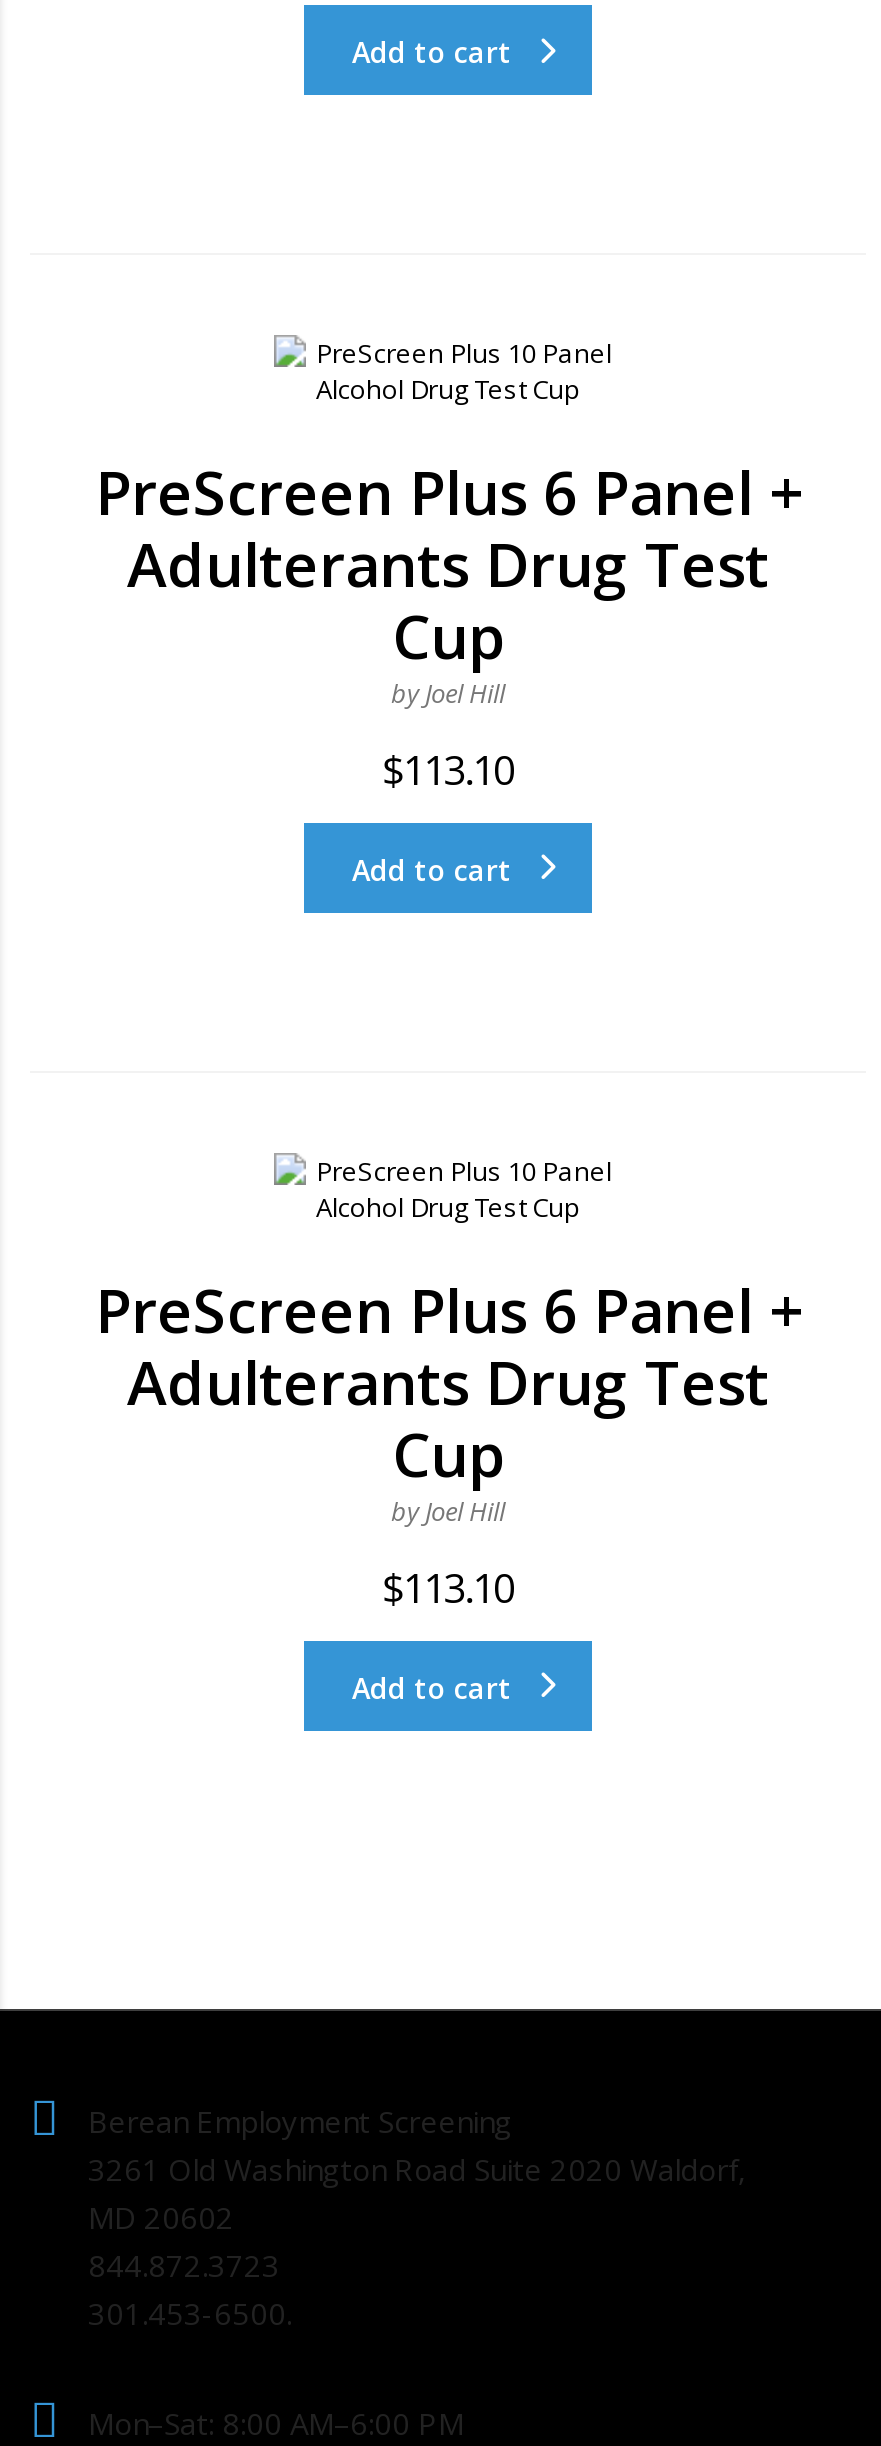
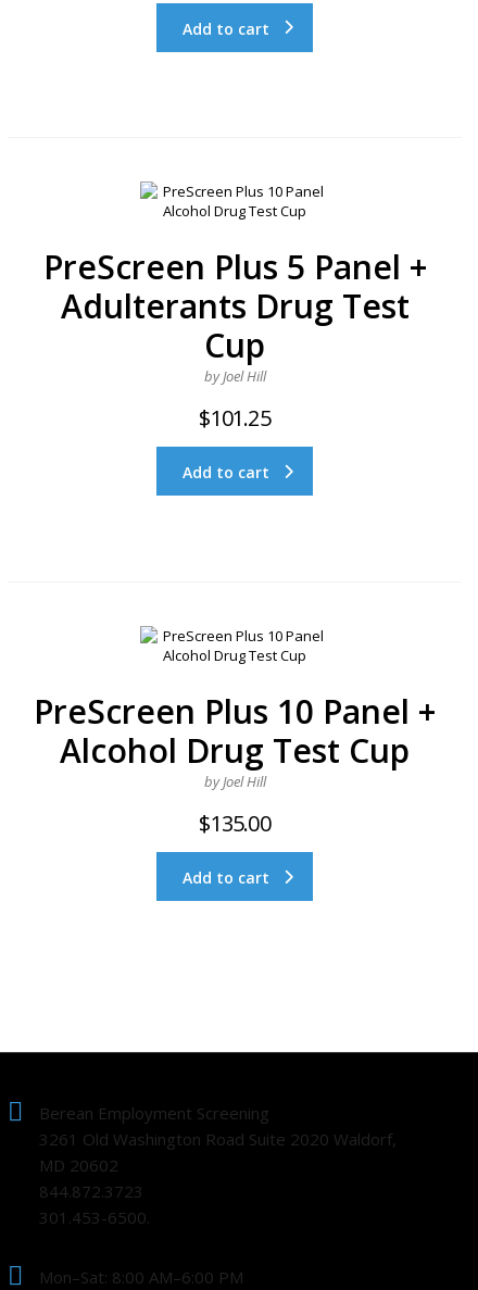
[95,451,801,533] PreScreen Plus 6 Panel + -> [43,245,426,290] PreScreen Plus 5 Panel +
[383,743,513,797] $113.10 -> [199,404,270,433] $101.25
[95,1269,801,1495] PreScreen Plus 6 Panel + | Adulterants Drug Test | Cup -> [34,689,436,773] PreScreen Plus 10 Panel + | Alcohol Drug Test Cup
[383,1561,513,1615] $113.10 -> [199,809,270,838] $135.00

